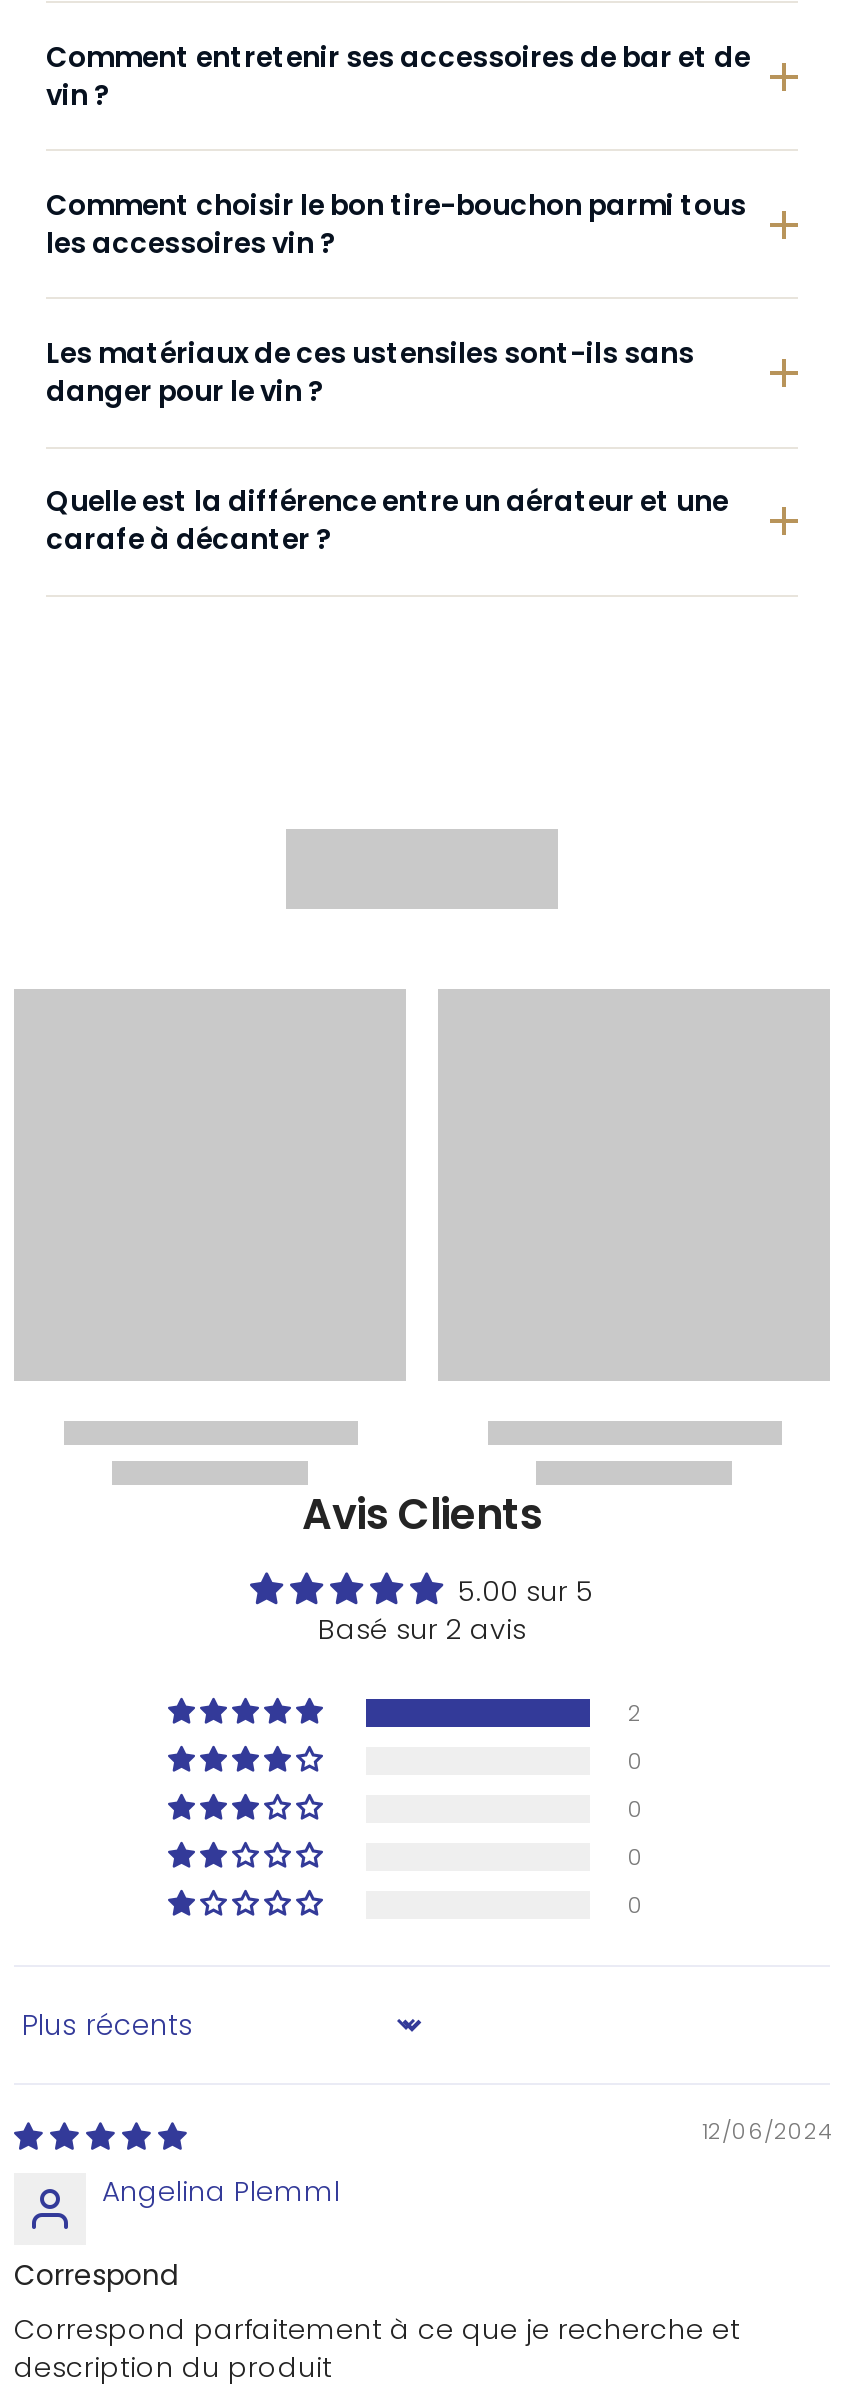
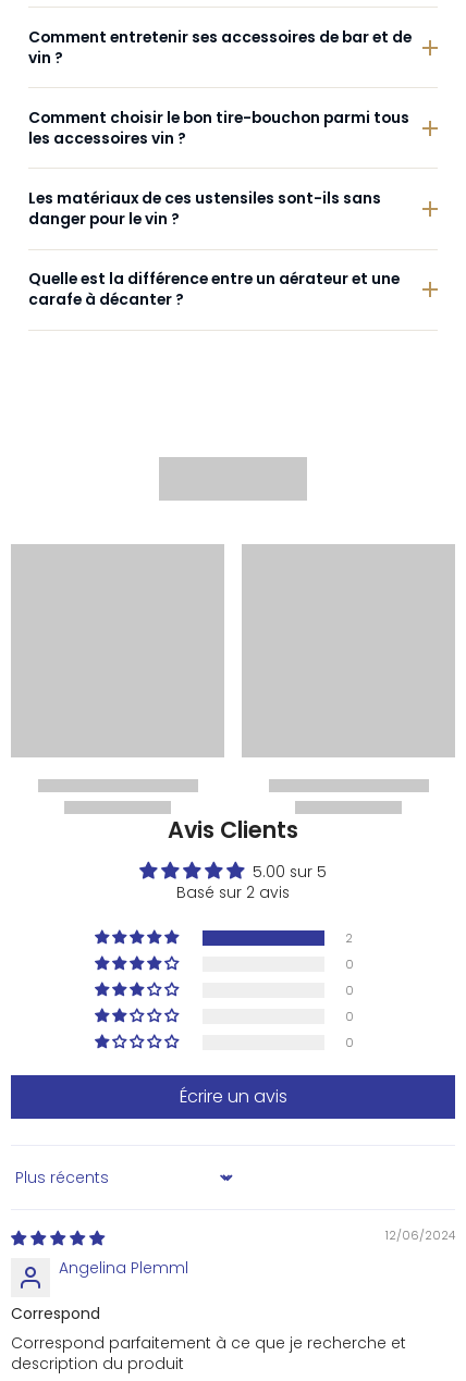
none -> [179,1084,287,1109] Écrire un avis

